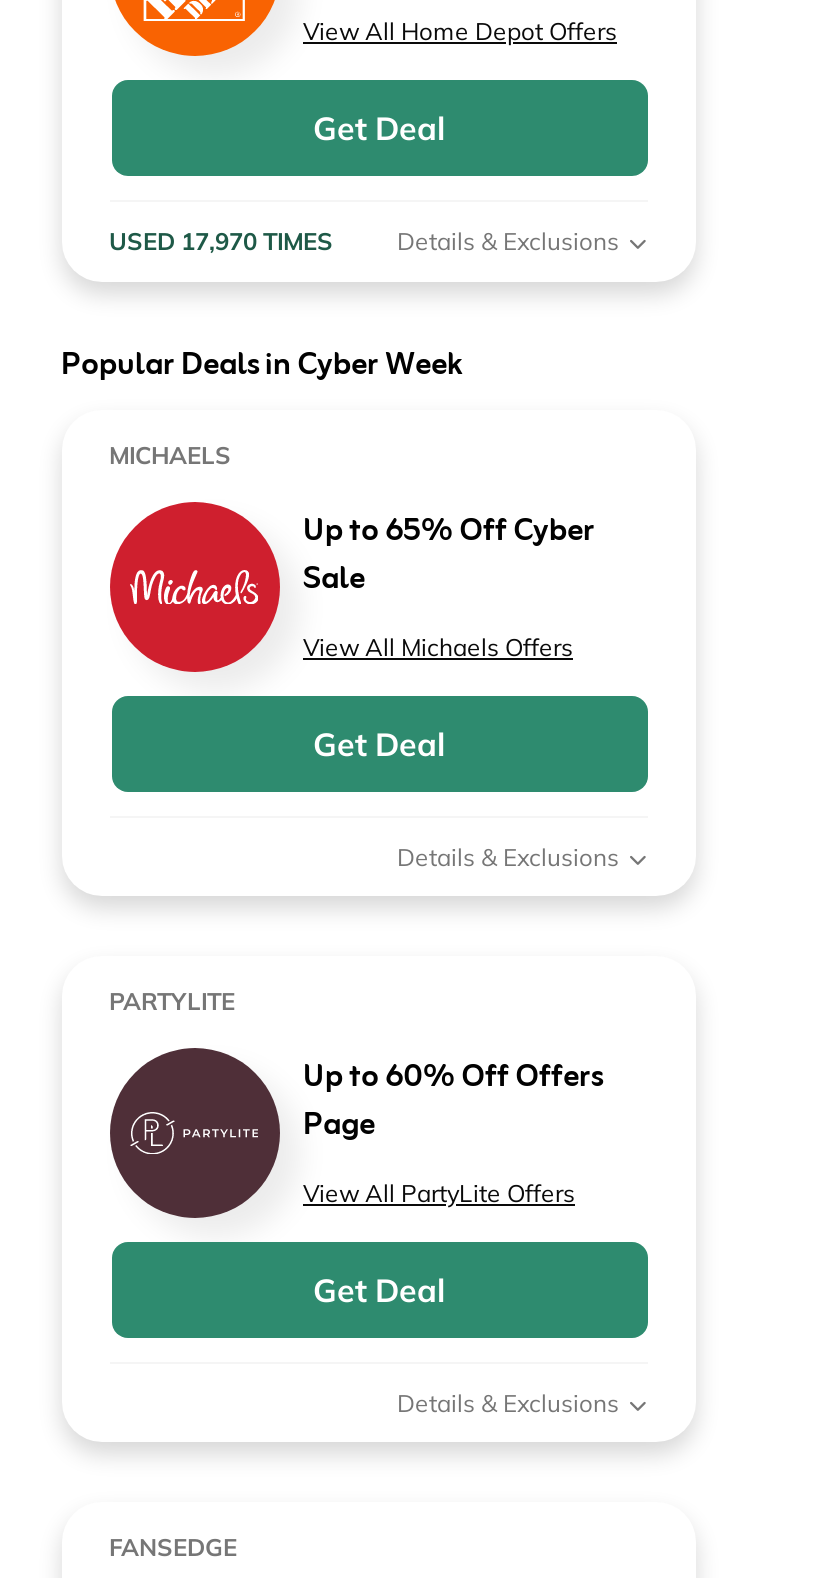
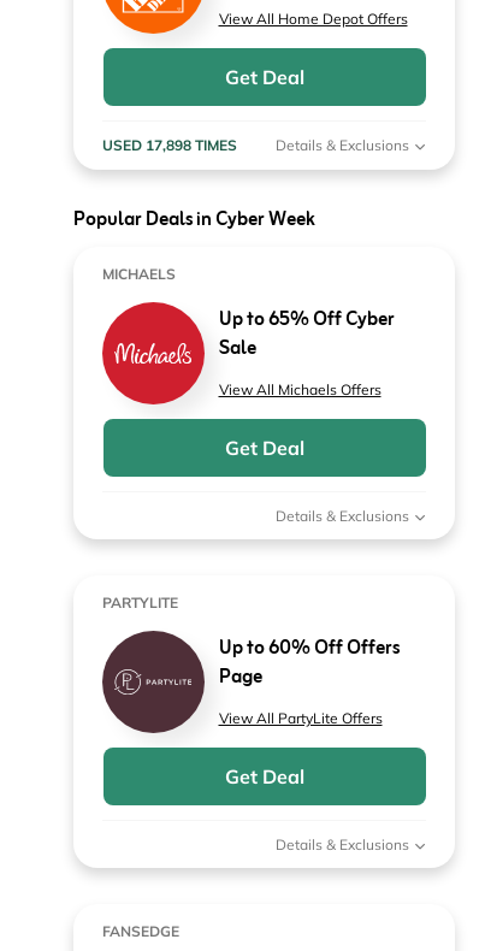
[109,226,333,256] USED 17,970 TIMES -> [102,136,236,154] USED 17,898 TIMES

